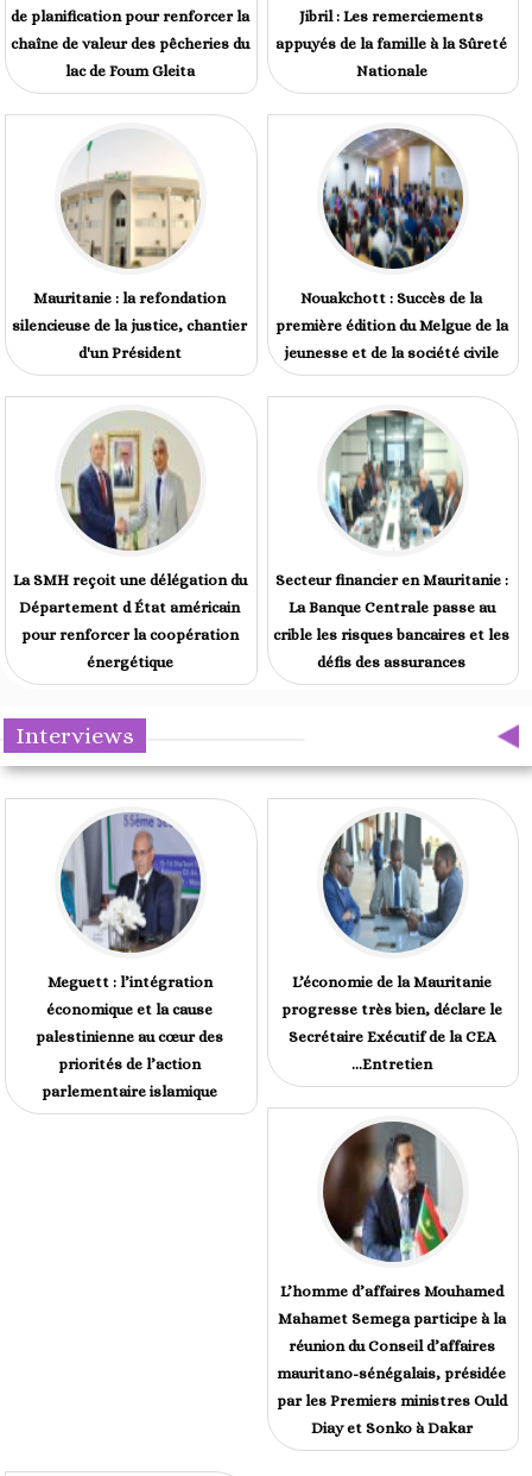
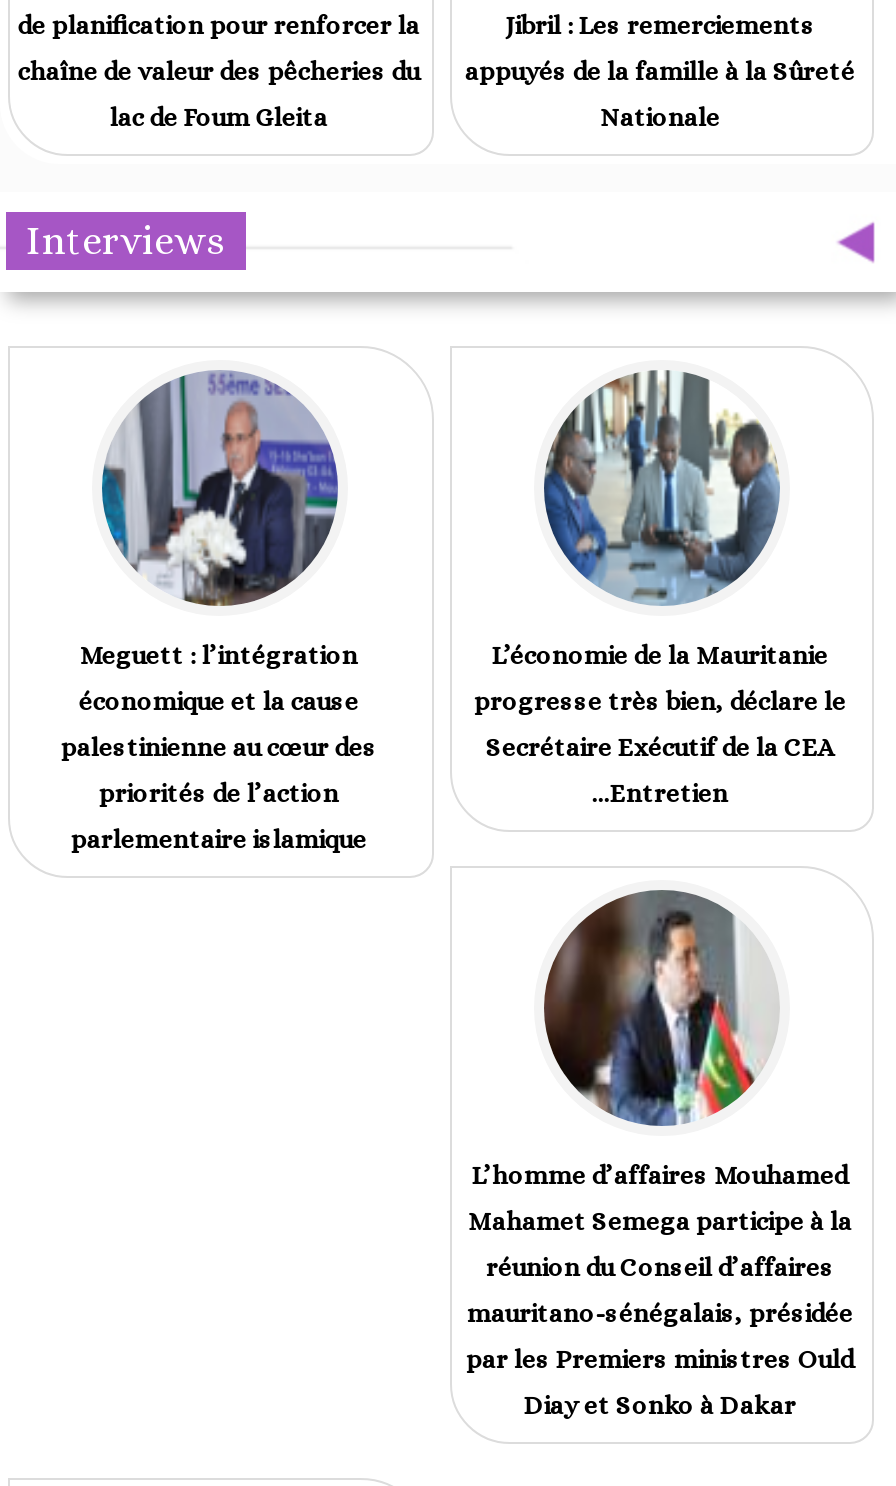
[12,128,247,361] [image] | Mauritanie : la refondation | silencieuse de la justice, chantier | d'un Président -> none
[275,127,508,361] [image] | Nouakchott : Succès de la | première édition du Melgue de la | jeunesse et de la société civile -> none
[13,410,247,670] [image] | La SMH reçoit une délégation du | Département d État américain | pour renforcer la coopération | énergétique -> none
[273,409,510,670] [image] | Secteur financier en Mauritanie : | La Banque Centrale passe au | crible les risques bancaires et les | défis des assurances -> none

